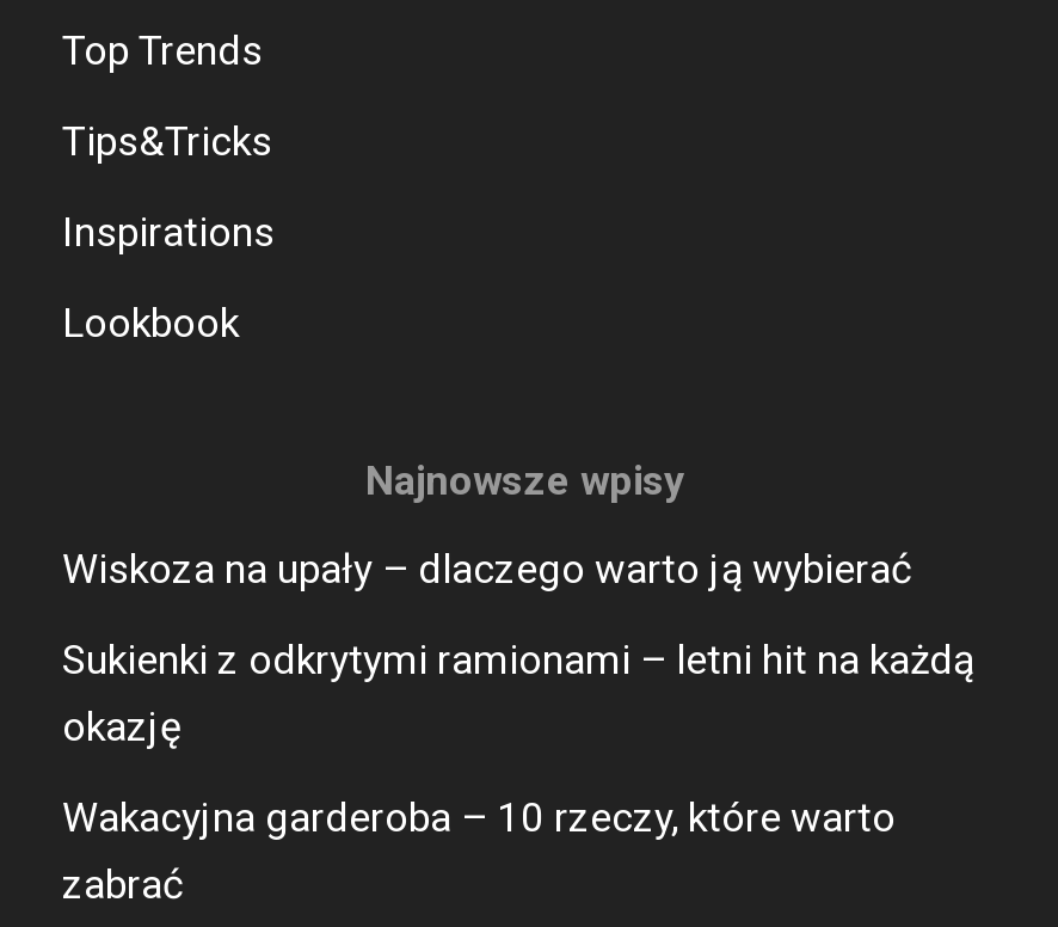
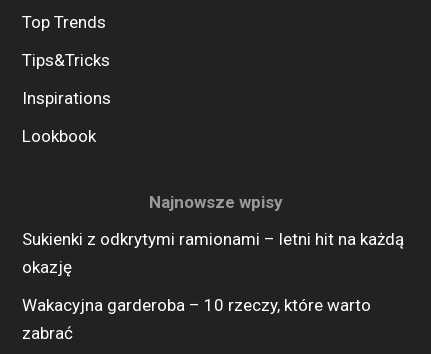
[62,544,912,592] Wiskoza na upały – dlaczego warto ją wybierać -> none

